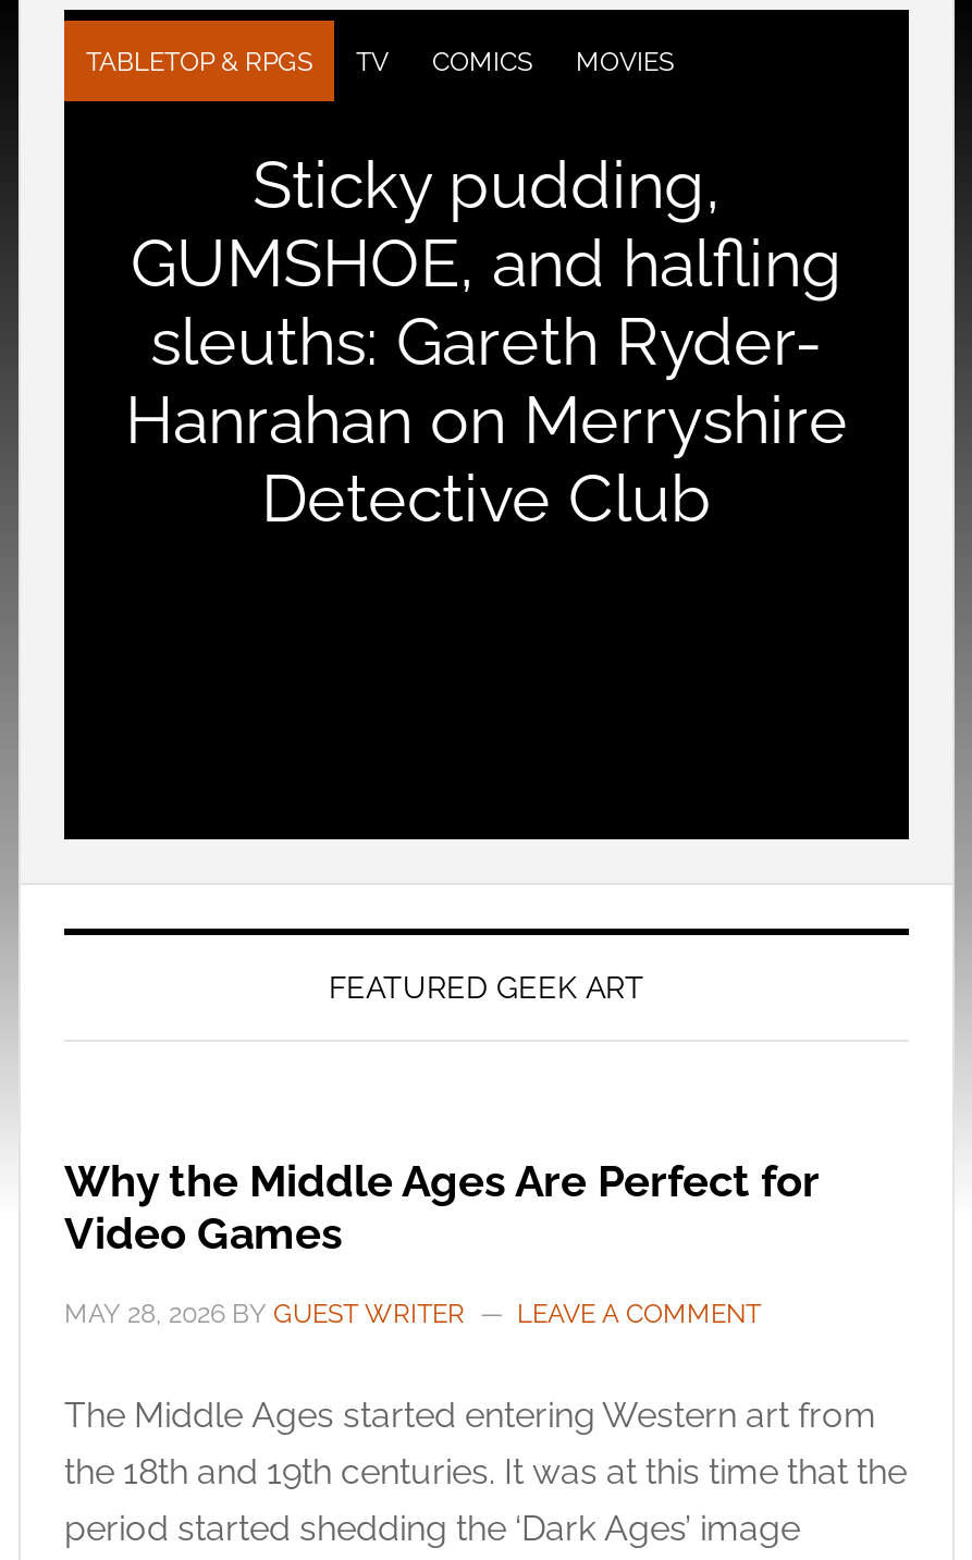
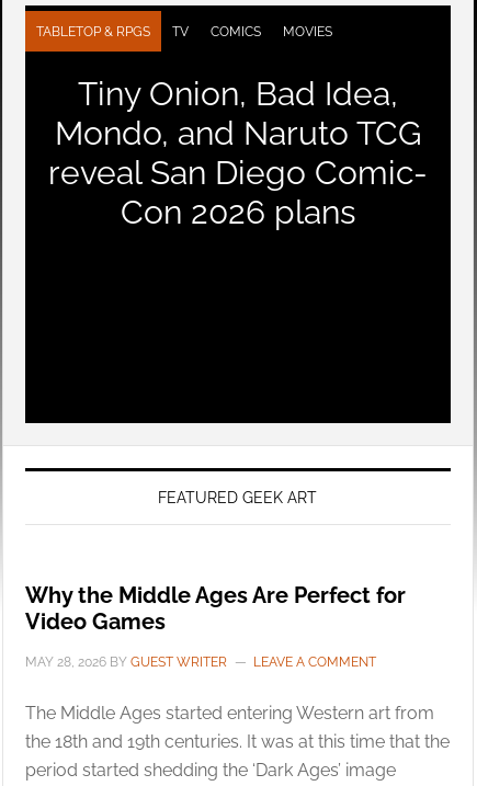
[125,147,848,537] Sticky pudding, | GUMSHOE, and halfling | sleuths: Gareth Ryder- | Hanrahan on Merryshire | Detective Club -> [48,75,428,231] Tiny Onion, Bad Idea, | Mondo, and Naruto TCG | reveal San Diego Comic- | Con 2026 plans

